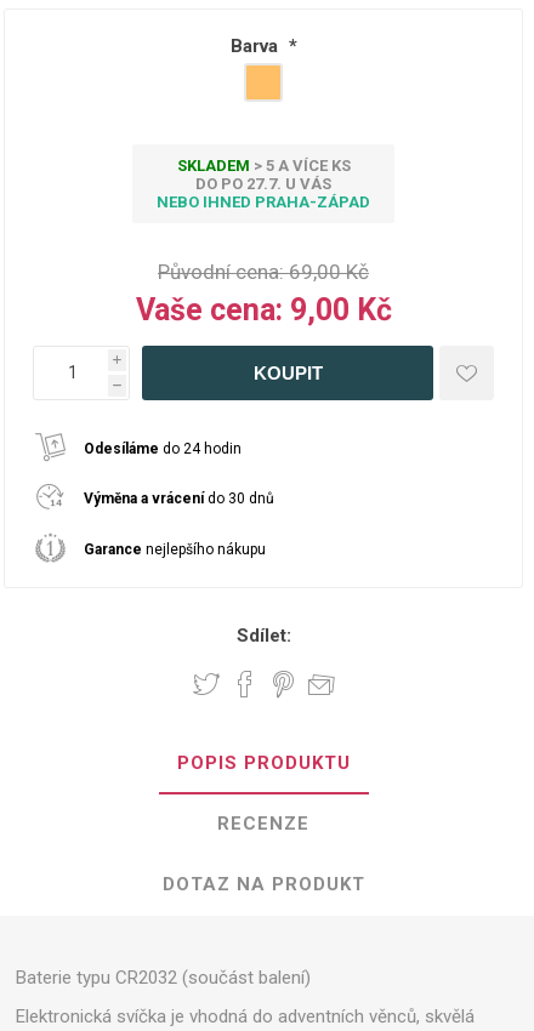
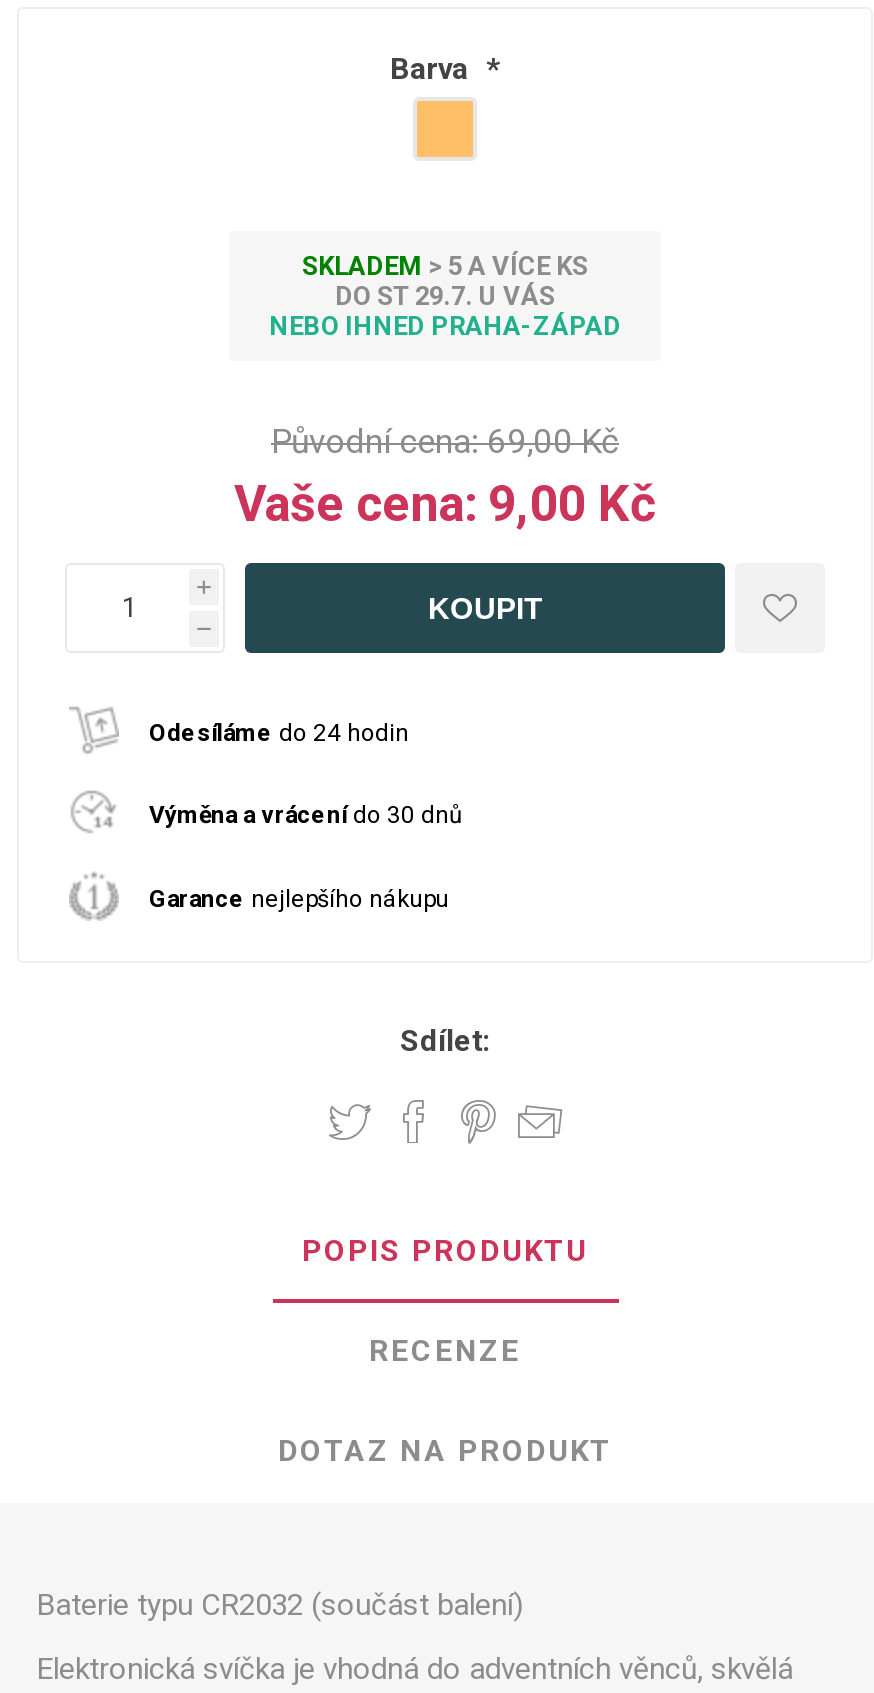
[195,175,331,193] DO PO 27.7. U VÁS -> [335,281,555,311] DO ST 29.7. U VÁS

